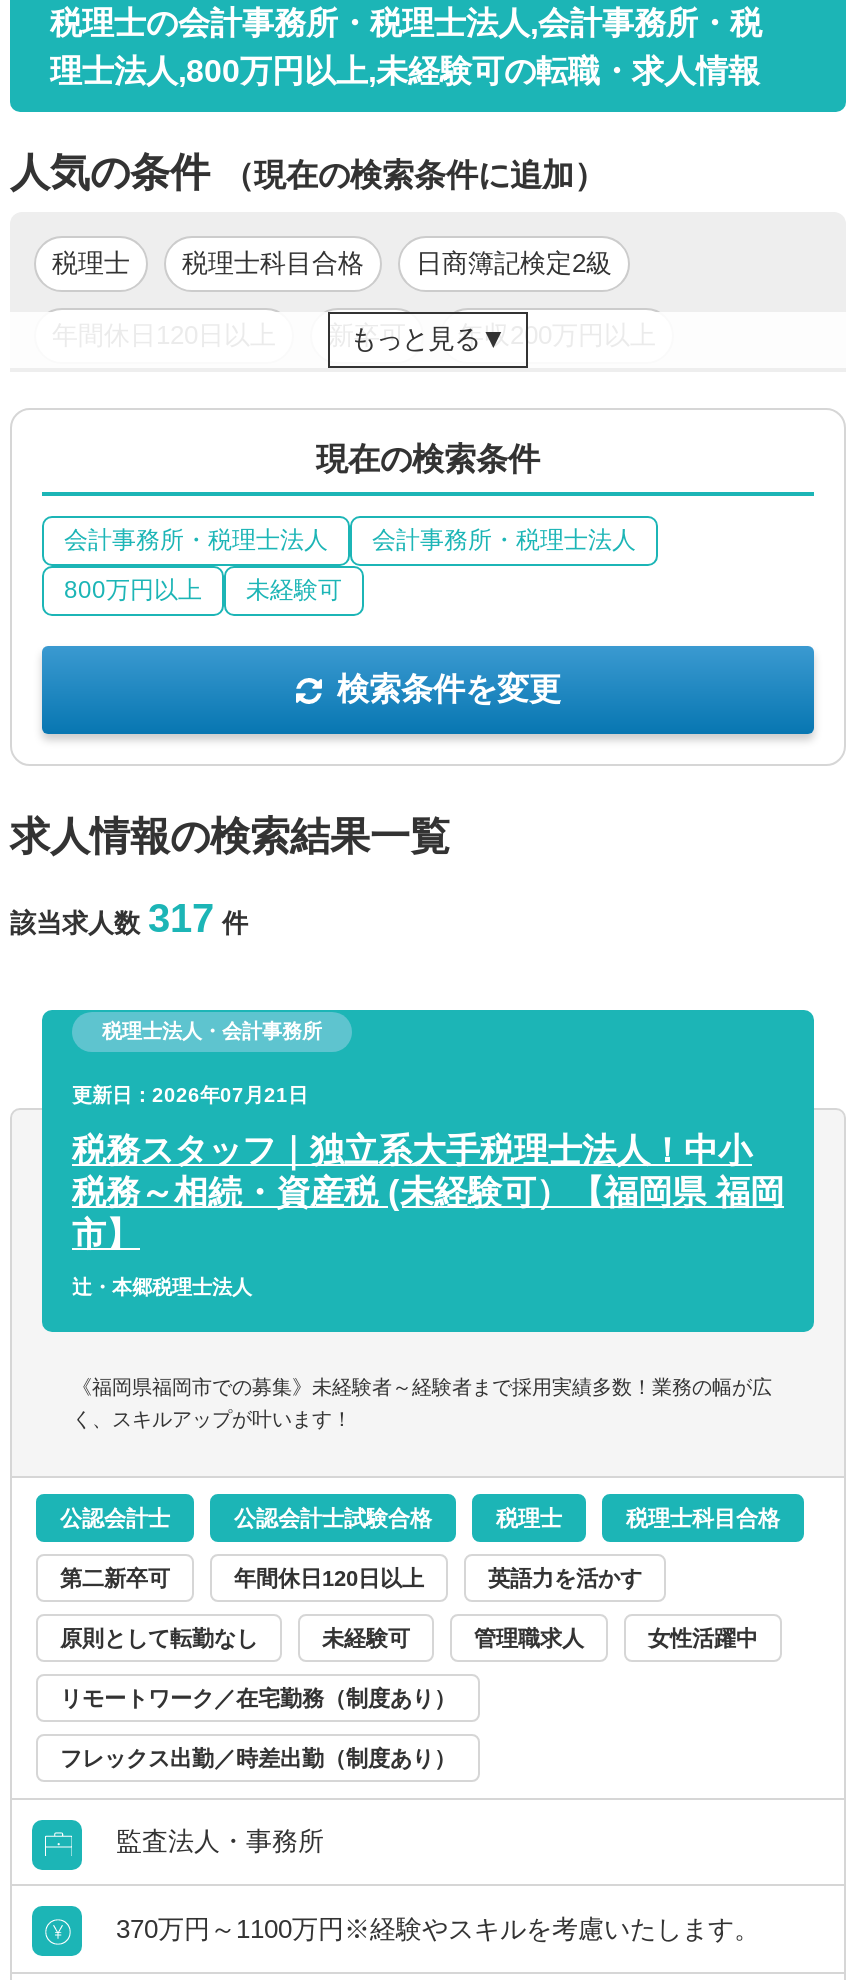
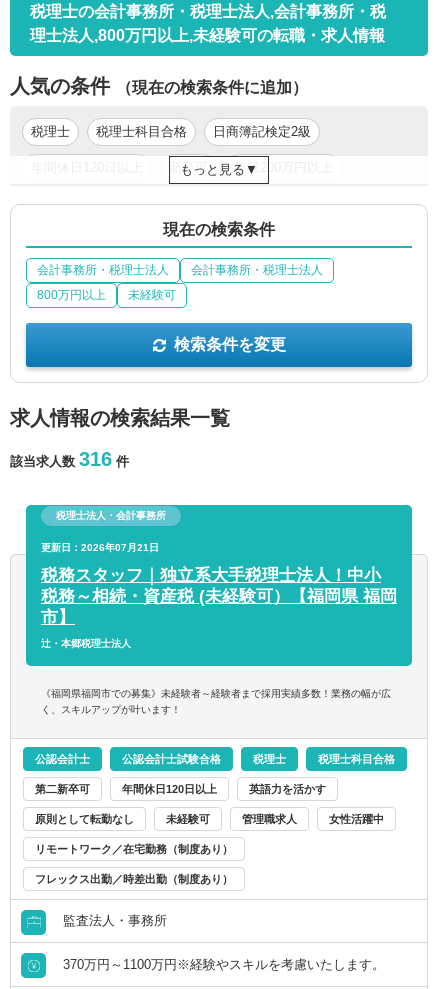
[10,896,248,940] 該当求人数 317 件 -> [10,448,129,470] 該当求人数 316 件

